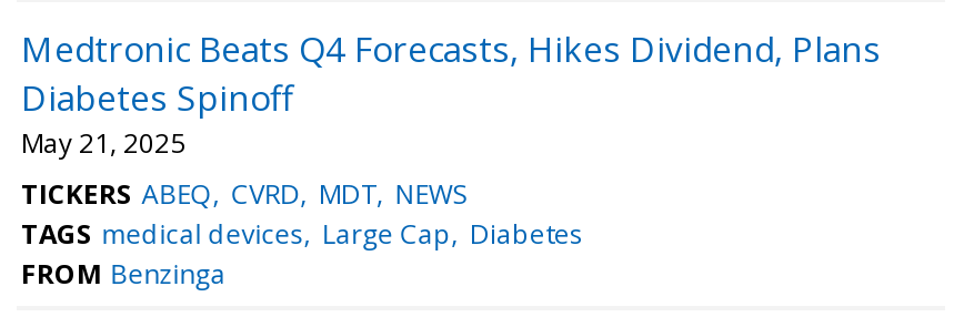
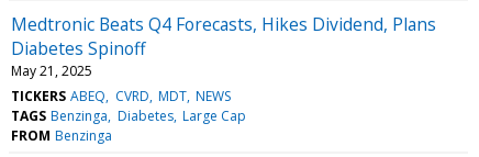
[21,215,583,252] TAGS medical devices Large Cap Diabetes -> [11,106,246,125] TAGS Benzinga Diabetes Large Cap

